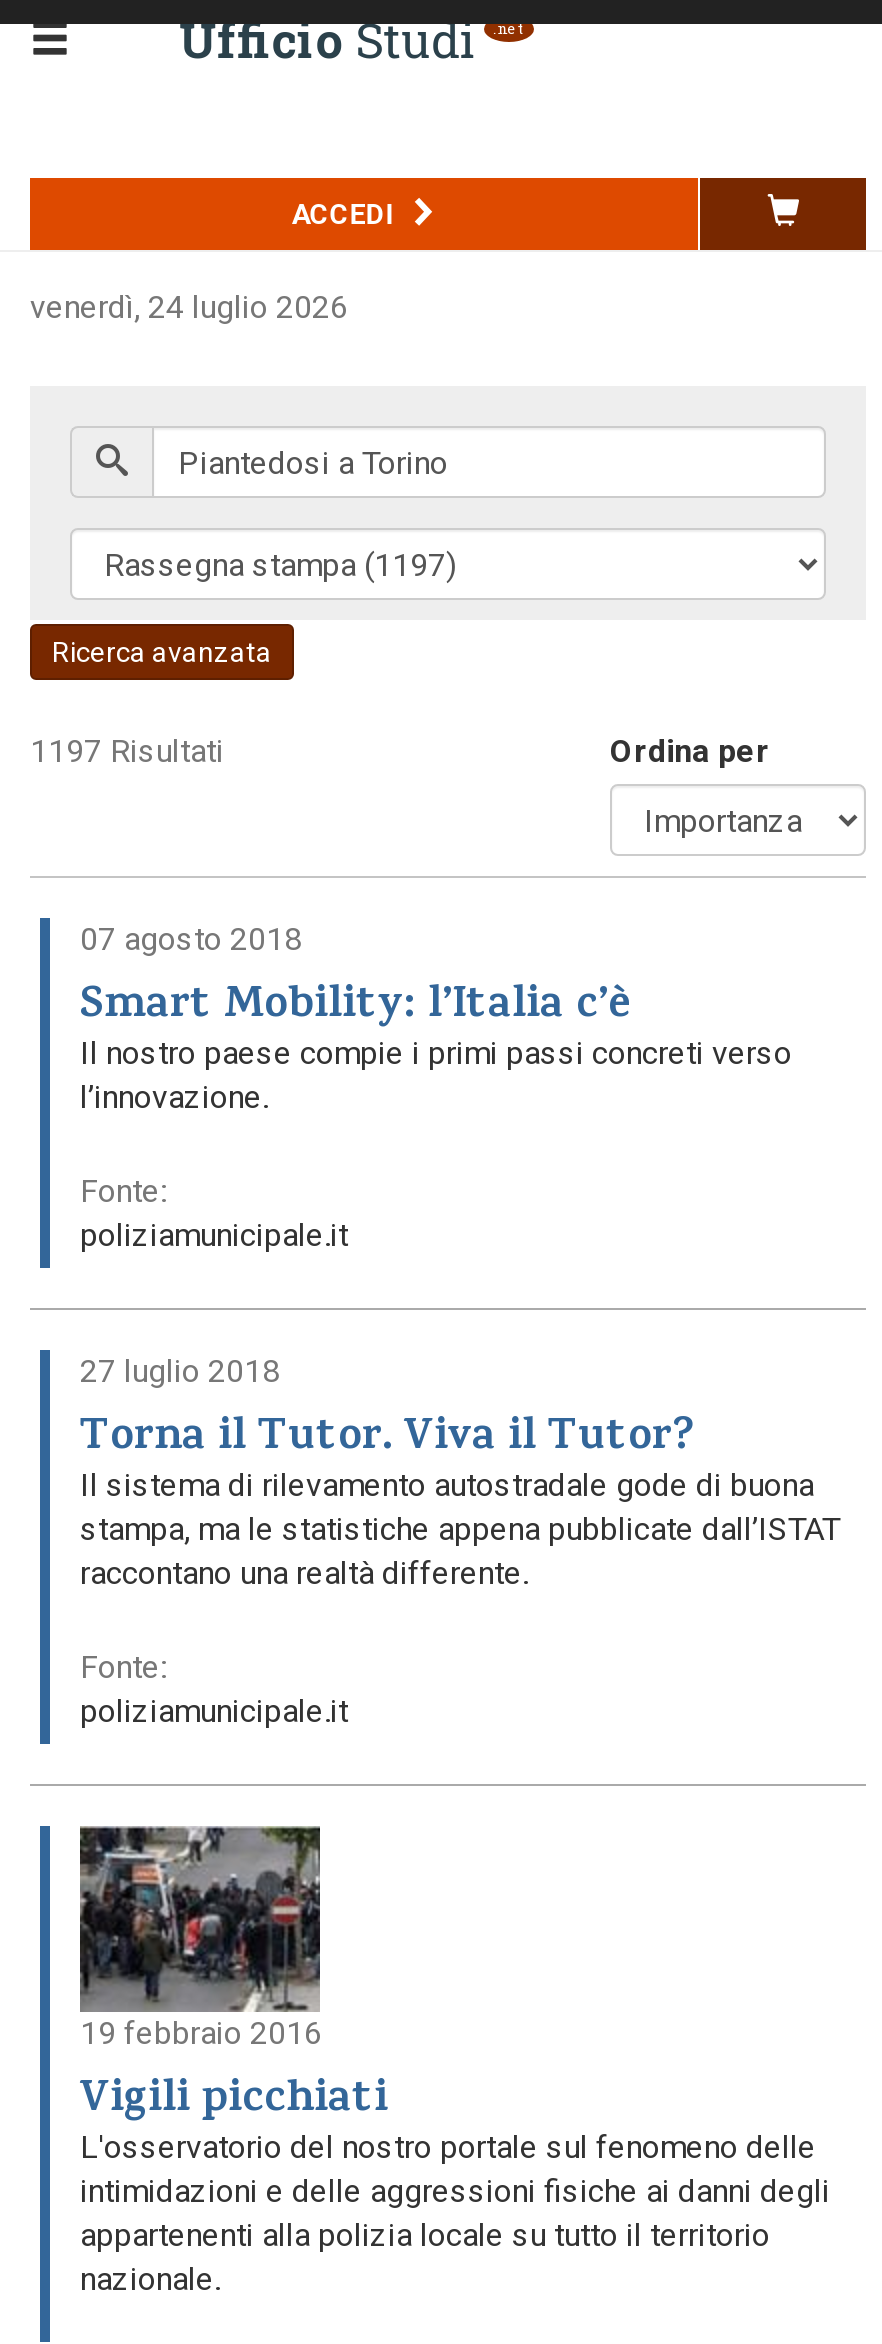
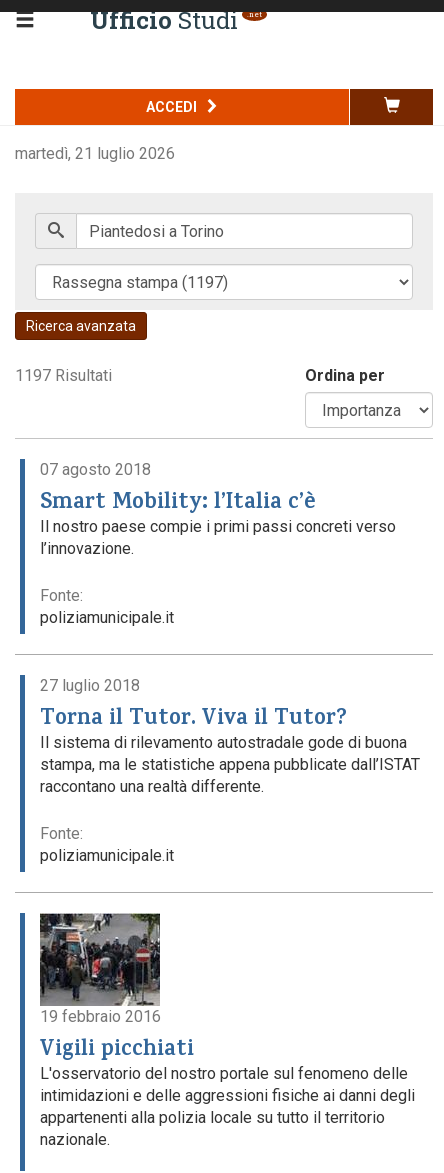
[30,288,348,326] venerdì, 24 luglio 2026 -> [15,144,175,163] martedì, 21 luglio 2026

